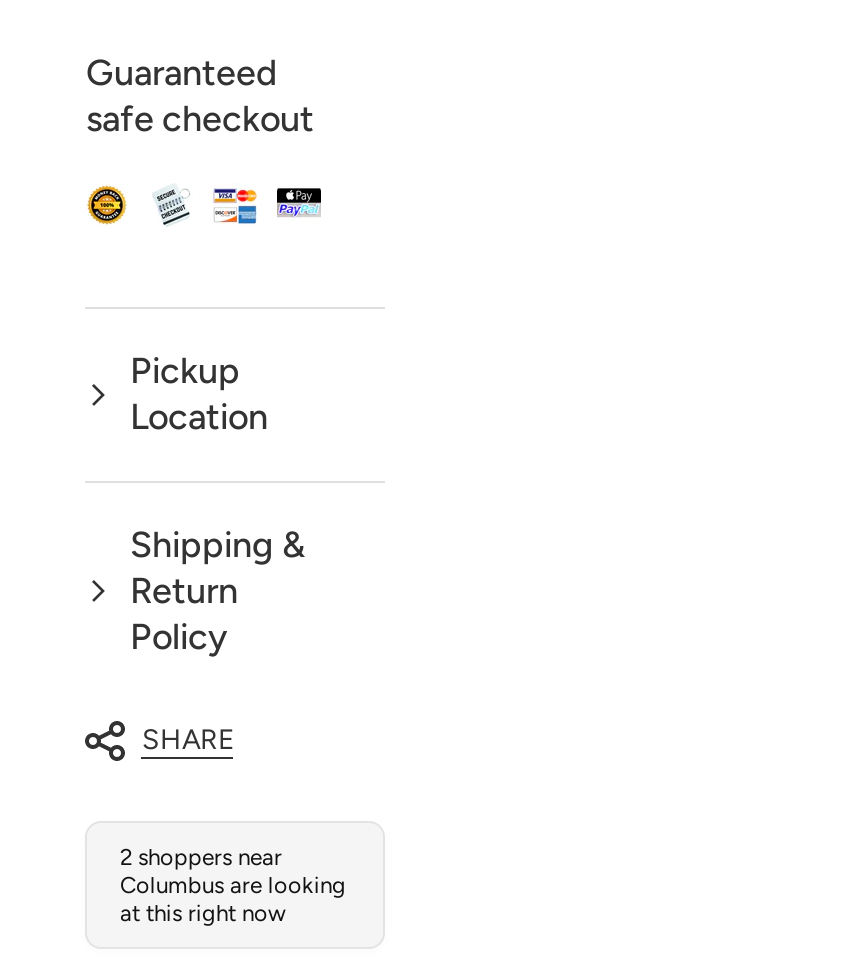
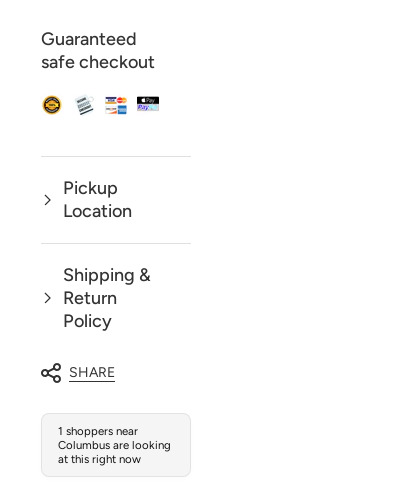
[120,843,282,871] 2 shoppers near -> [58,424,138,438] 1 shoppers near

